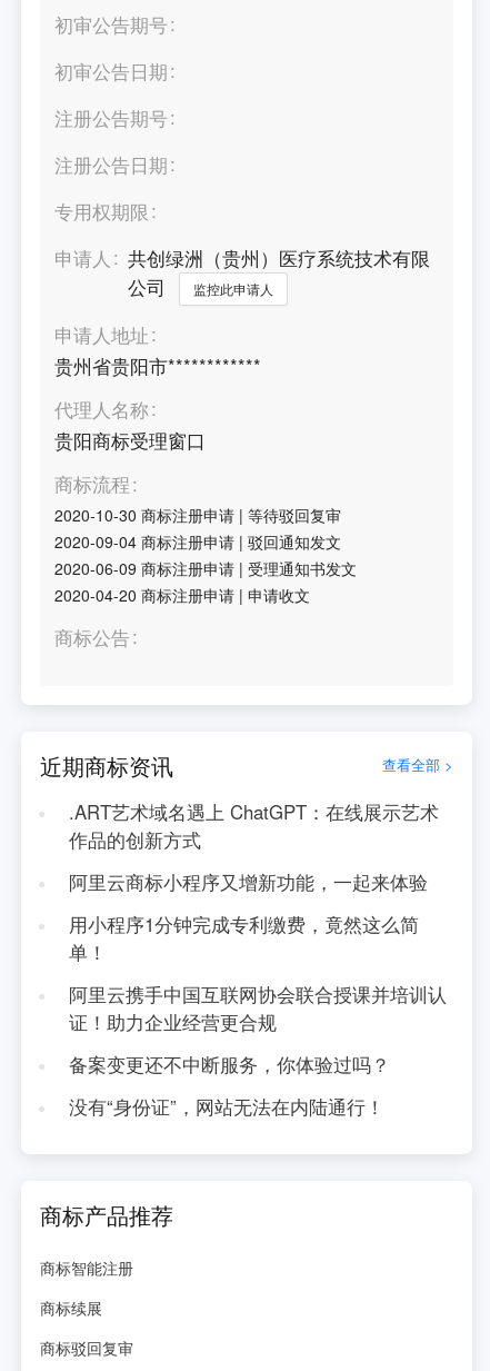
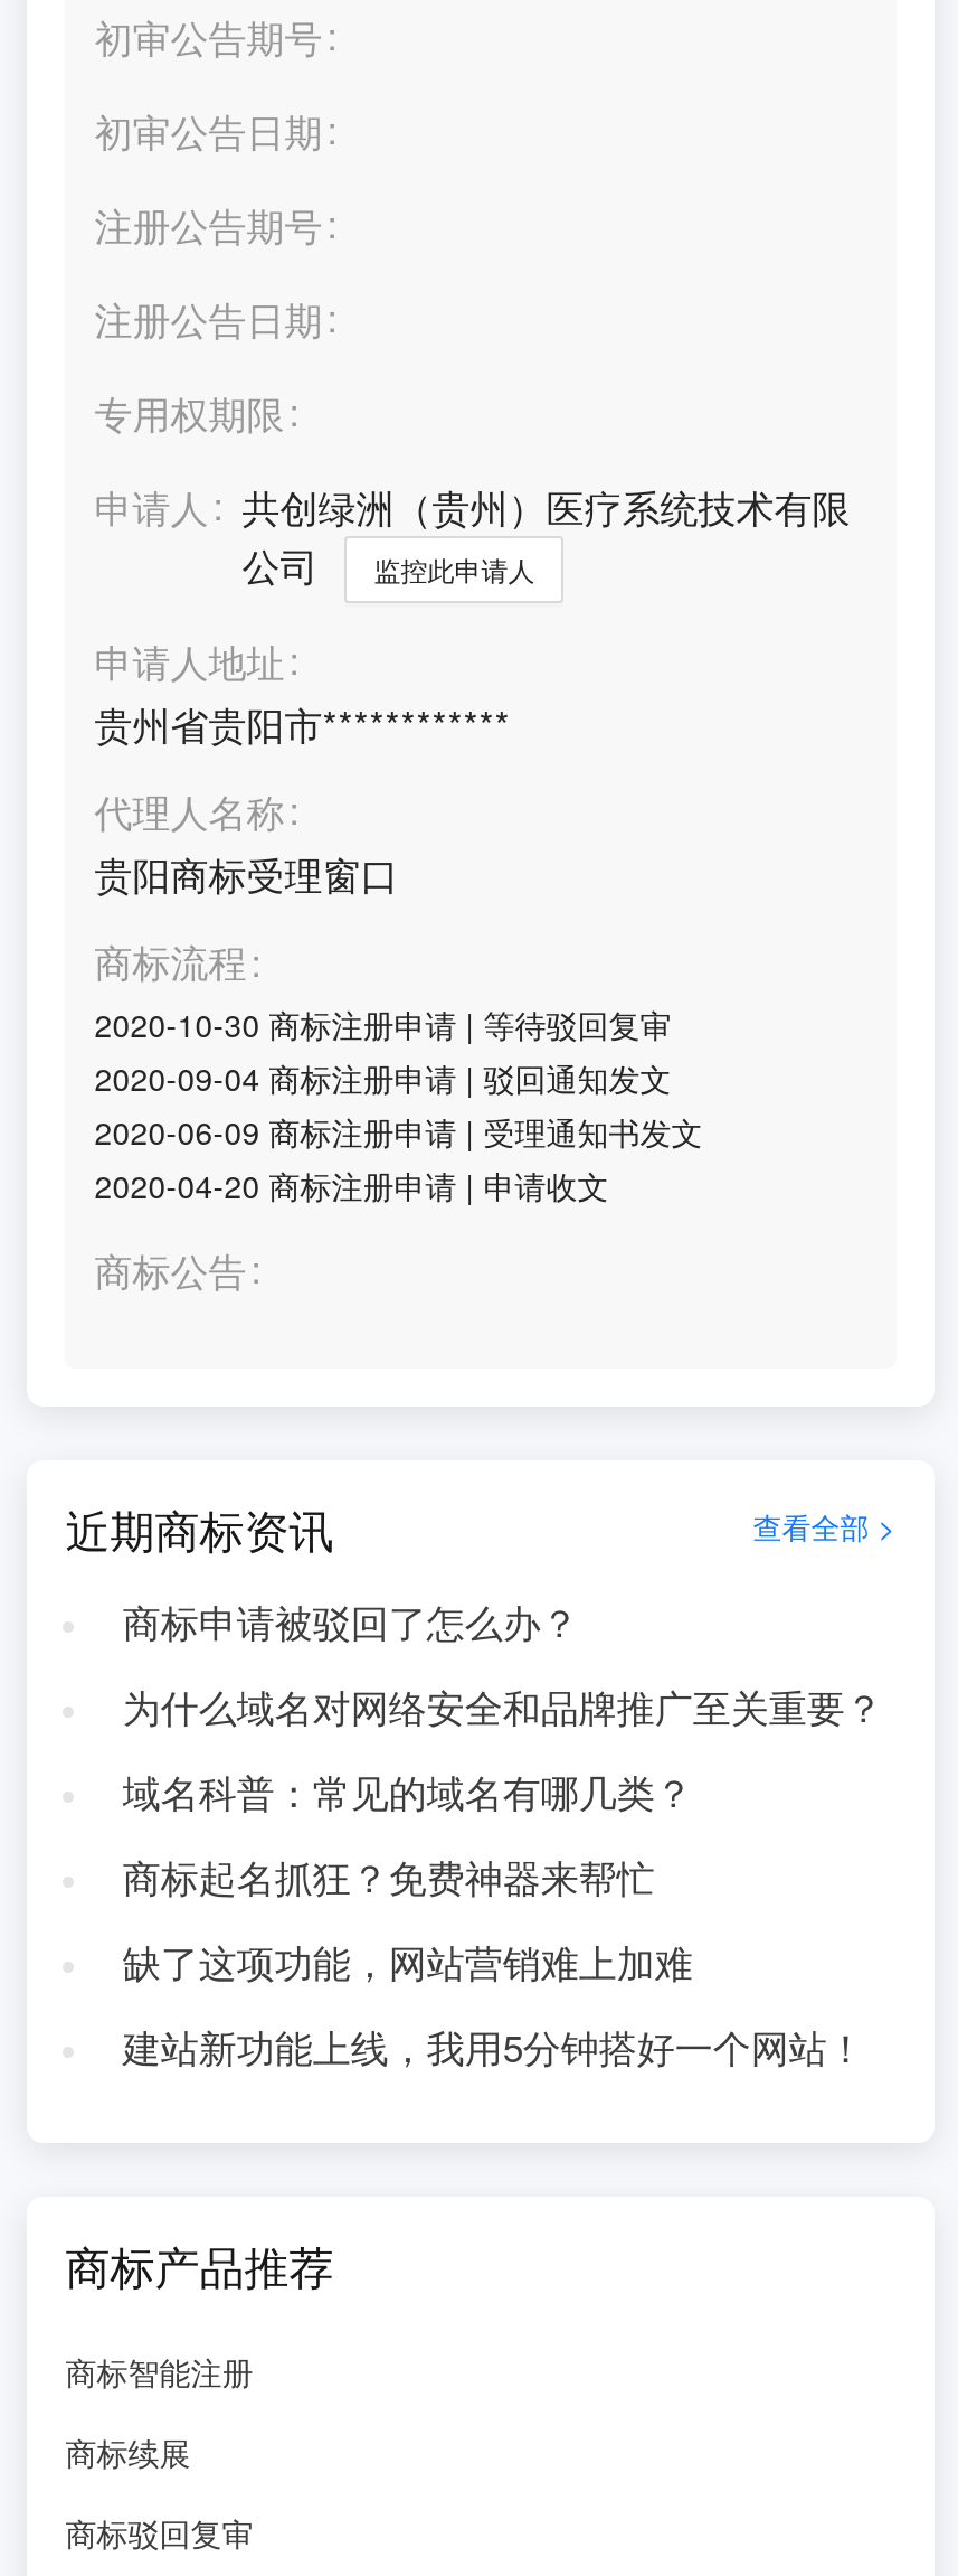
[69,798,439,853] .ART艺术域名遇上 ChatGPT：在线展示艺术 | 作品的创新方式 -> [123,1595,579,1648] 商标申请被驳回了怎么办？
[69,868,428,895] 阿里云商标小程序又增新功能，一起来体验 -> [123,1680,883,1733] 为什么域名对网络安全和品牌推广至关重要？
[69,911,419,965] 用小程序1分钟完成专利缴费，竟然这么简 | 单！ -> [123,1765,693,1818] 域名科普：常见的域名有哪几类？
[69,981,446,1035] 阿里云携手中国互联网协会联合授课并培训认 | 证！助力企业经营更合规 -> [123,1850,655,1903] 商标起名抓狂？免费神器来帮忙
[69,1051,390,1077] 备案变更还不中断服务，你体验过吗？ -> [123,1935,693,1988] 缺了这项功能，网站营销难上加难
[69,1093,384,1120] 没有“身份证”，网站无法在内陆通行！ -> [123,2020,865,2073] 建站新功能上线，我用5分钟搭好一个网站！

